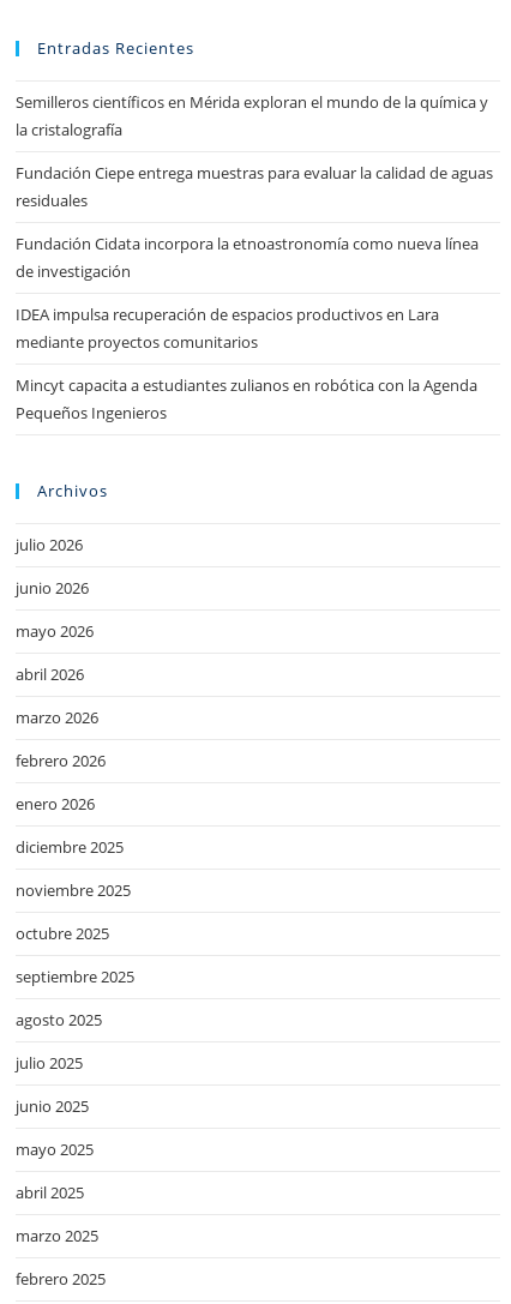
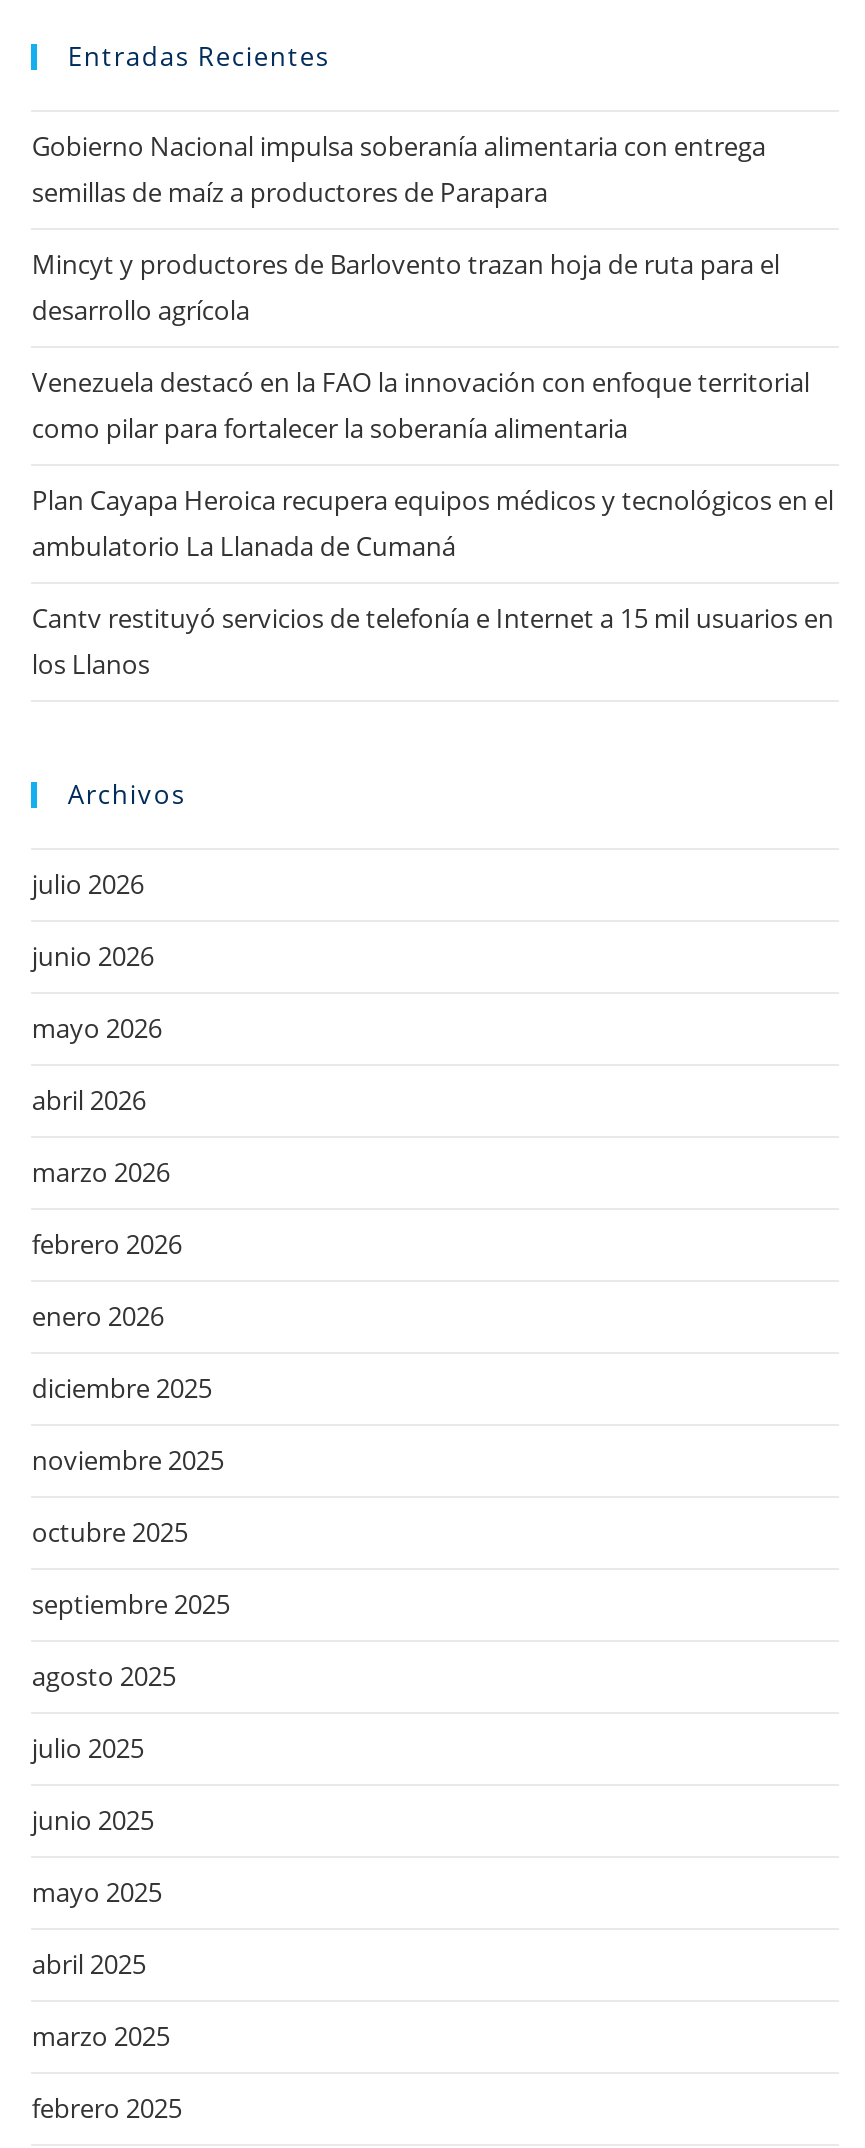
[16,92,489,141] Semilleros científicos en Mérida exploran el mundo de la química y | la cristalografía -> [32,127,766,209] Gobierno Nacional impulsa soberanía alimentaria con entrega | semillas de maíz a productores de Parapara
[16,162,493,211] Fundación Ciepe entrega muestras para evaluar la calidad de aguas | residuales -> [32,245,780,327] Mincyt y productores de Barlovento trazan hoja de ruta para el | desarrollo agrícola
[16,233,479,282] Fundación Cidata incorpora la etnoastronomía como nueva línea | de investigación -> [32,363,810,445] Venezuela destacó en la FAO la innovación con enfoque territorial | como pilar para fortalecer la soberanía alimentaria
[16,304,440,353] IDEA impulsa recuperación de espacios productivos en Lara | mediante proyectos comunitarios -> [32,481,834,563] Plan Cayapa Heroica recupera equipos médicos y tecnológicos en el | ambulatorio La Llanada de Cumaná
[16,375,478,424] Mincyt capacita a estudiantes zulianos en robótica con la Agenda | Pequeños Ingenieros -> [32,599,834,681] Cantv restituyó servicios de telefonía e Internet a 15 mil usuarios en | los Llanos

